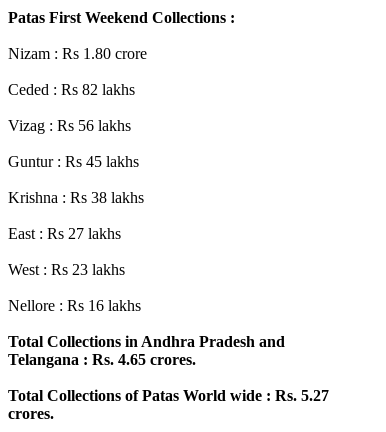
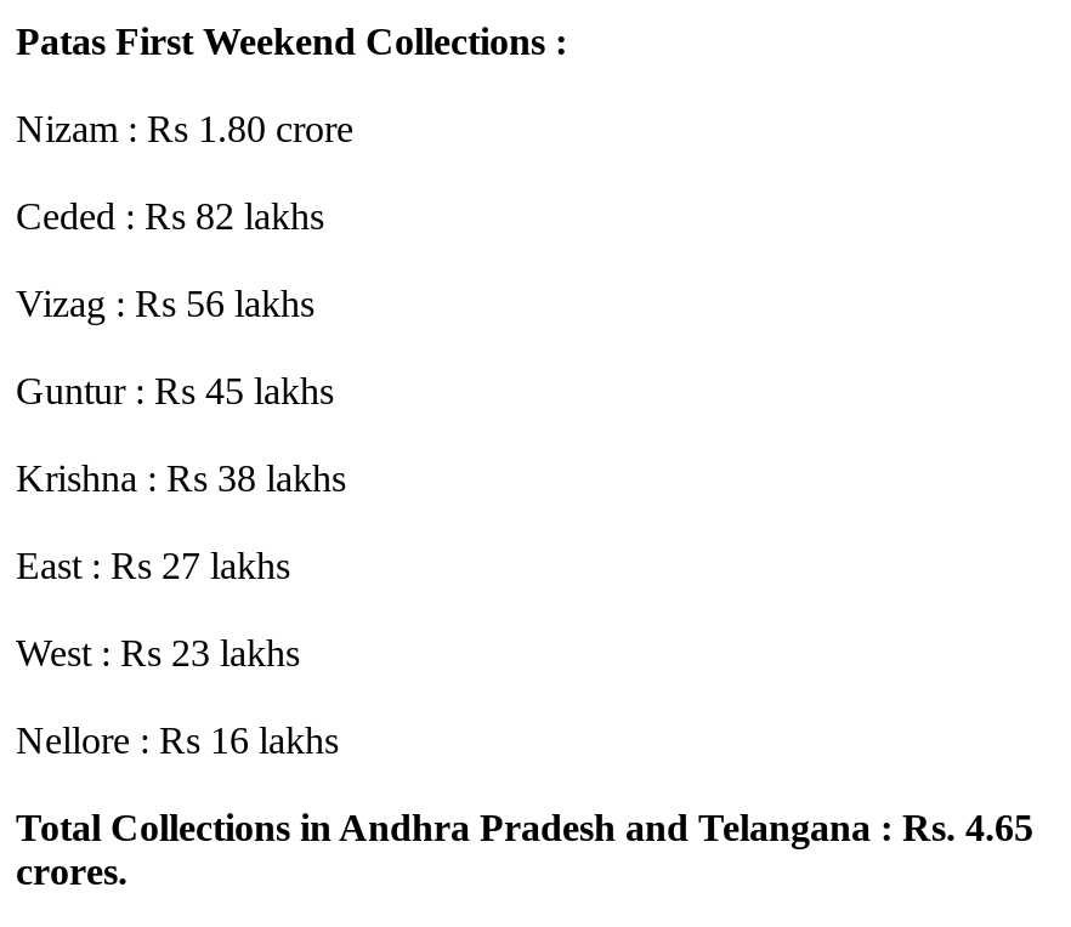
[8,333,329,404] Total Collections in Andhra Pradesh and | Telangana : Rs. 4.65 crores. | Total Collections of Patas World wide : Rs. 5.27 -> [16,807,1033,848] Total Collections in Andhra Pradesh and Telangana : Rs. 4.65

